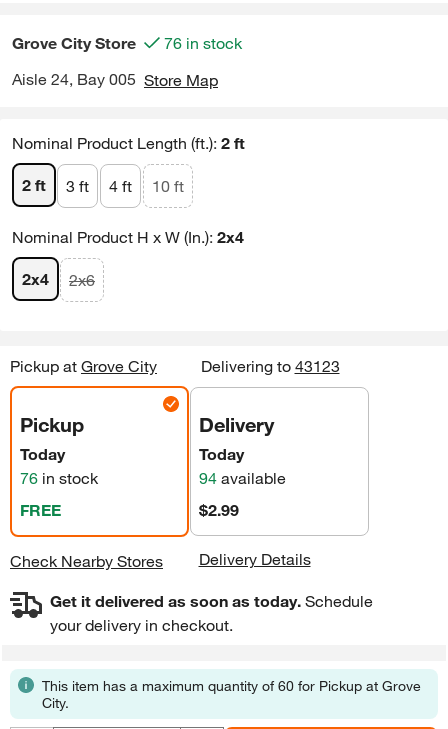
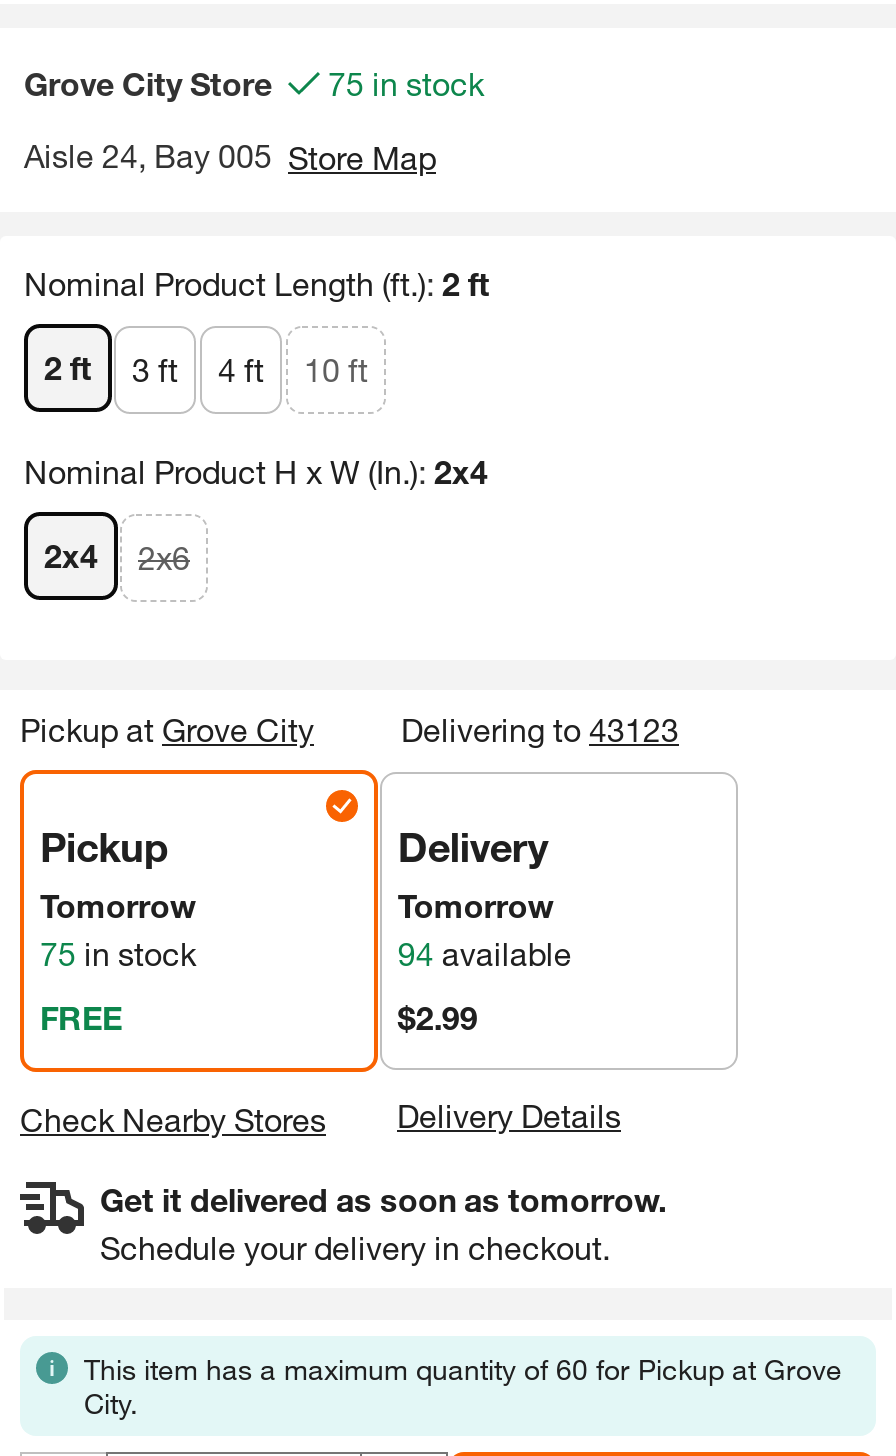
[12,33,242,52] Grove City Store 76 in stock -> [24,64,484,102] Grove City Store 75 in stock
[20,444,98,487] Today | 76 in stock -> [40,886,196,972] Tomorrow | 75 in stock
[199,444,244,463] Today -> [398,886,554,924] Tomorrow
[50,591,373,634] Get it delivered as soon as today. Schedule | your delivery in checkout. -> [100,1180,666,1266] Get it delivered as soon as tomorrow. | Schedule your delivery in checkout.

